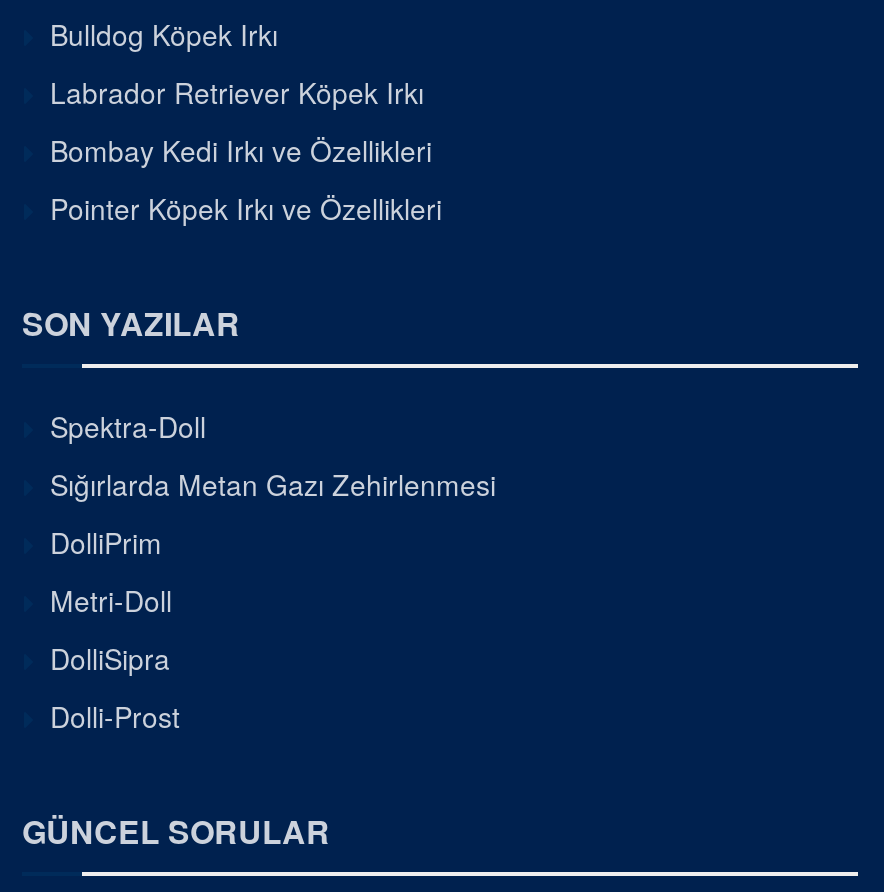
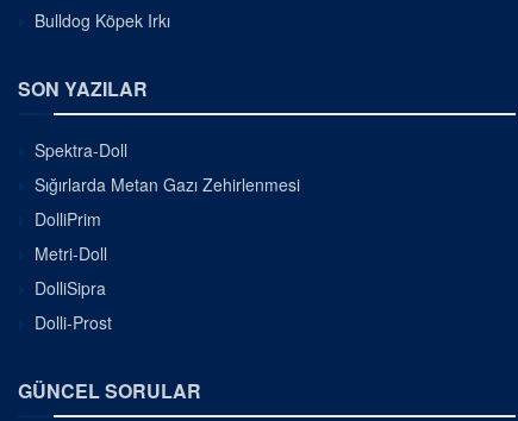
[50,71,442,227] Labrador Retriever Köpek Irkı | Bombay Kedi Irkı ve Özellikleri | Pointer Köpek Irkı ve Özellikleri -> none

